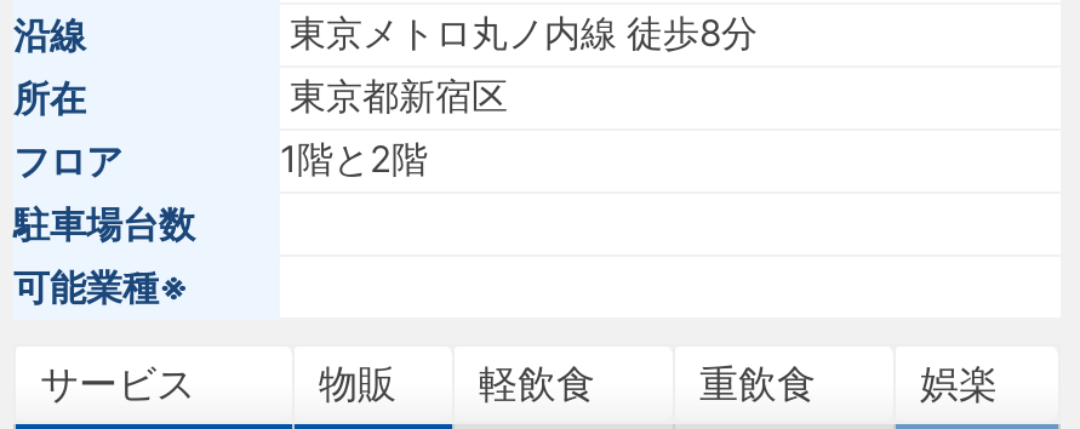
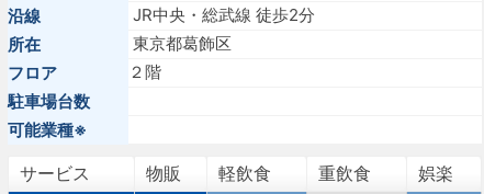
[280,10,758,56] 東京メトロ丸ノ内線 徒歩8分 -> [128,4,315,25] JR中央・総武線 徒歩2分
[280,73,508,119] 東京都新宿区 -> [128,33,232,54] 東京都葛飾区
[280,136,428,182] 1階と2階 -> [128,61,161,82] ２階

